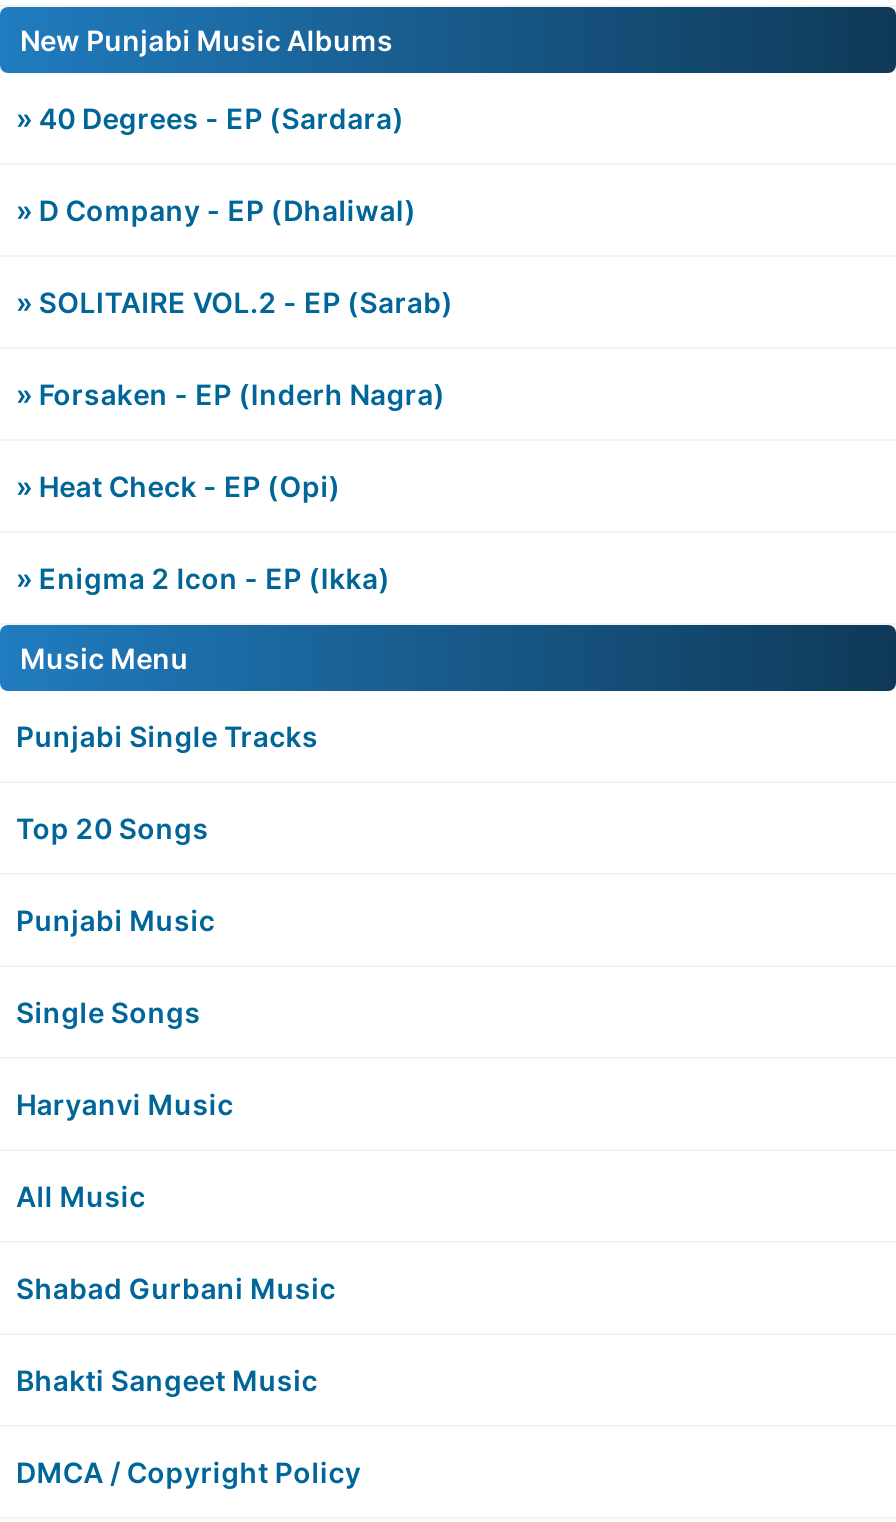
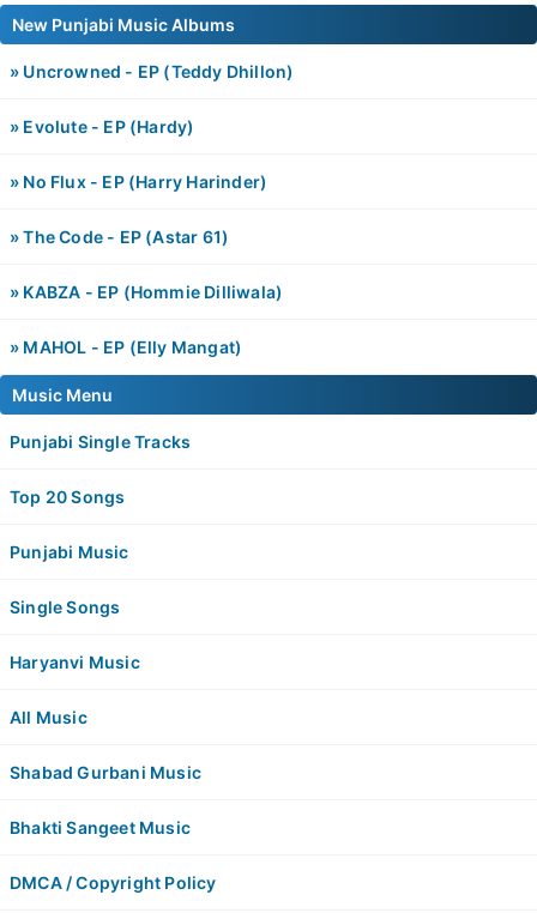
[16,101,405,135] » 40 Degrees - EP (Sardara) -> [10,61,294,81] » Uncrowned - EP (Teddy Dhillon)
[16,193,417,227] » D Company - EP (Dhaliwal) -> [10,116,195,137] » Evolute - EP (Hardy)
[16,285,454,319] » SOLITAIRE VOL.2 - EP (Sarab) -> [10,171,268,192] » No Flux - EP (Harry Harinder)
[16,377,446,411] » Forsaken - EP (Inderh Nagra) -> [10,226,229,247] » The Code - EP (Astar 61)
[16,469,341,503] » Heat Check - EP (Opi) -> [10,282,283,302] » KABZA - EP (Hommie Dilliwala)
[16,561,391,595] » Enigma 2 Icon - EP (Ikka) -> [10,337,242,357] » MAHOL - EP (Elly Mangat)

